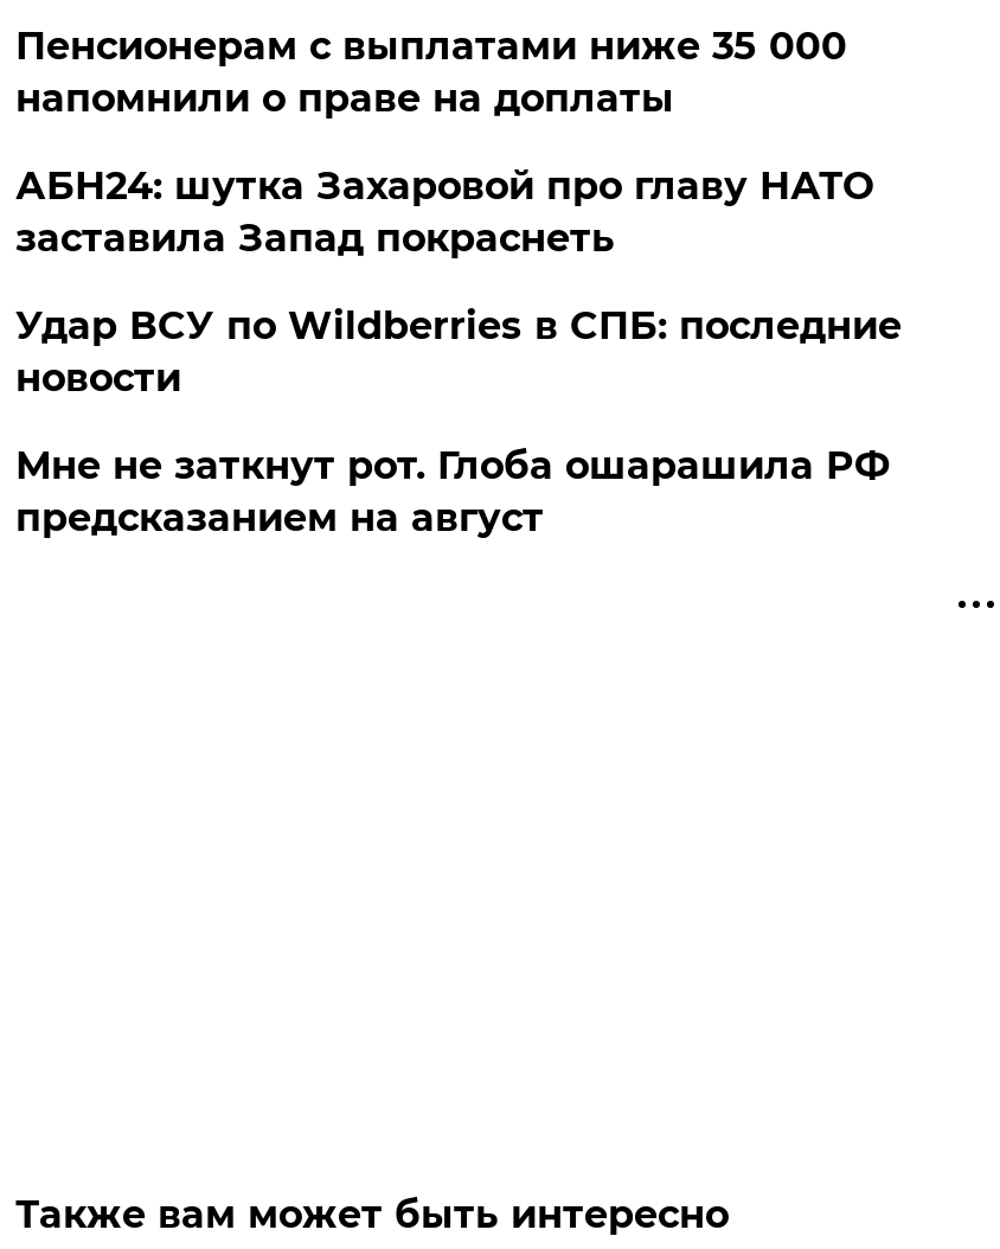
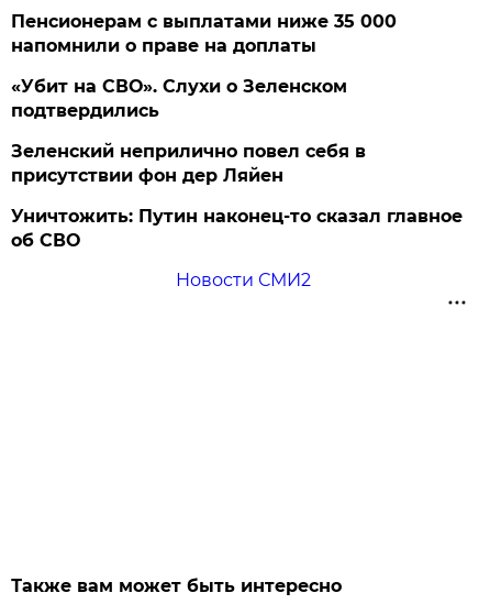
[15,163,901,540] АБН24: шутка Захаровой про главу НАТО | заставила Запад покраснеть | Удар ВСУ по Wildberries в СПБ: последние | новости | Мне не заткнут рот. Глоба ошарашила РФ | предсказанием на август -> [11,76,463,290] «Убит на СВО». Слухи о Зеленском | подтвердились | Зеленский неприлично повел cебя в | присутствии фон дер Ляйен | Уничтожить: Путин наконец-то сказал главное | об СВО | Новости СМИ2

